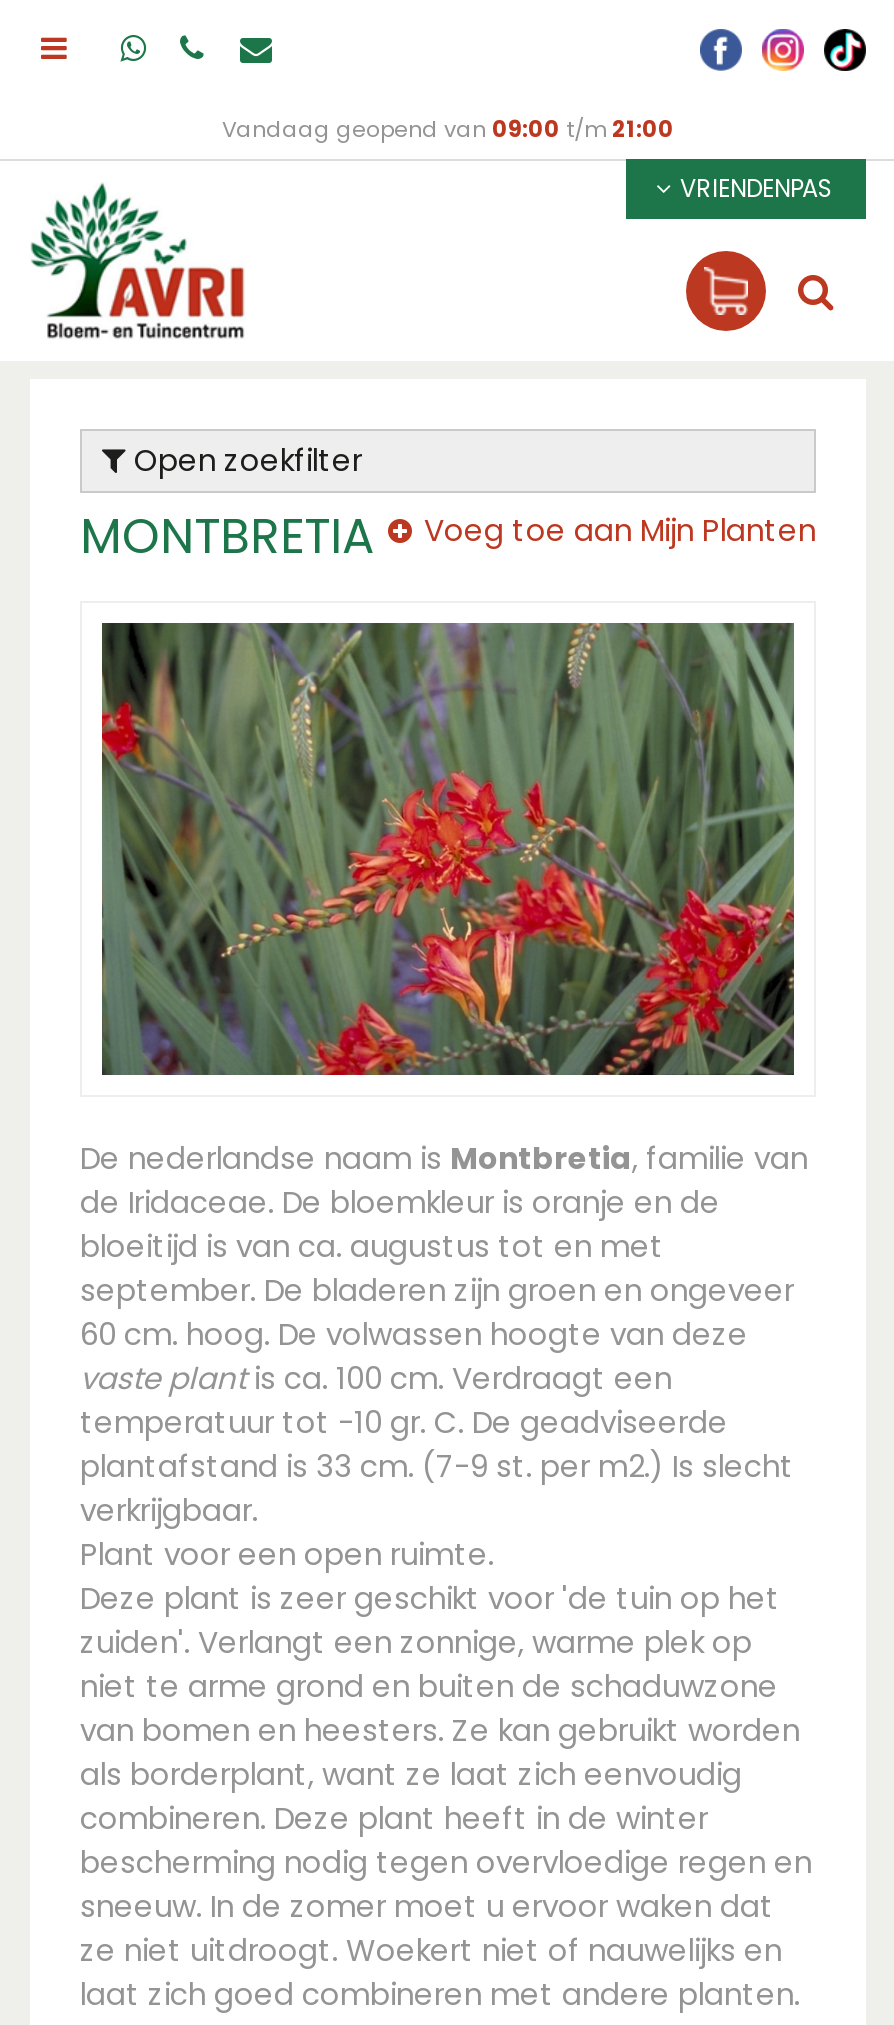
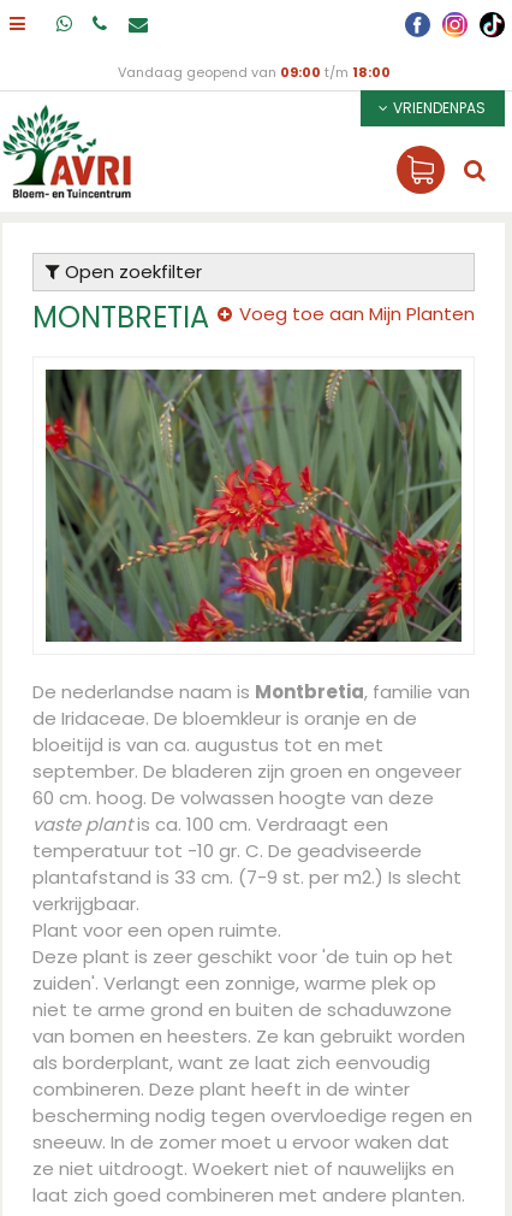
[222,113,674,145] Vandaag geopend van 09:00 t/m 21:00 -> [117,63,390,82] Vandaag geopend van 09:00 t/m 18:00

